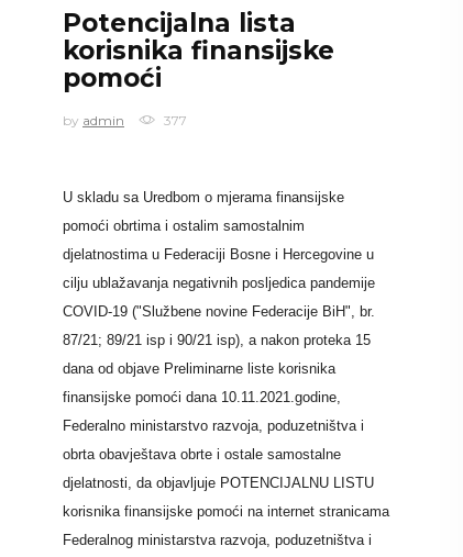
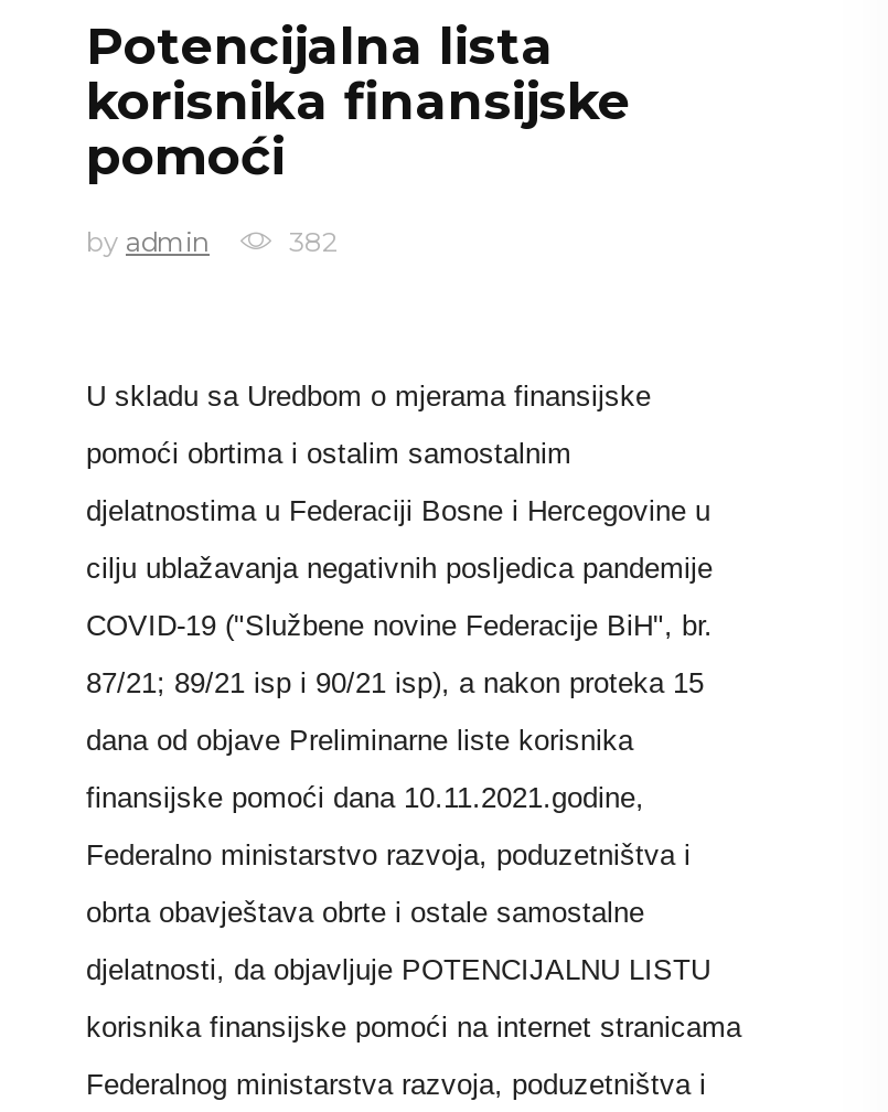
[164,112,187,128] 377 -> [289,224,338,257] 382

